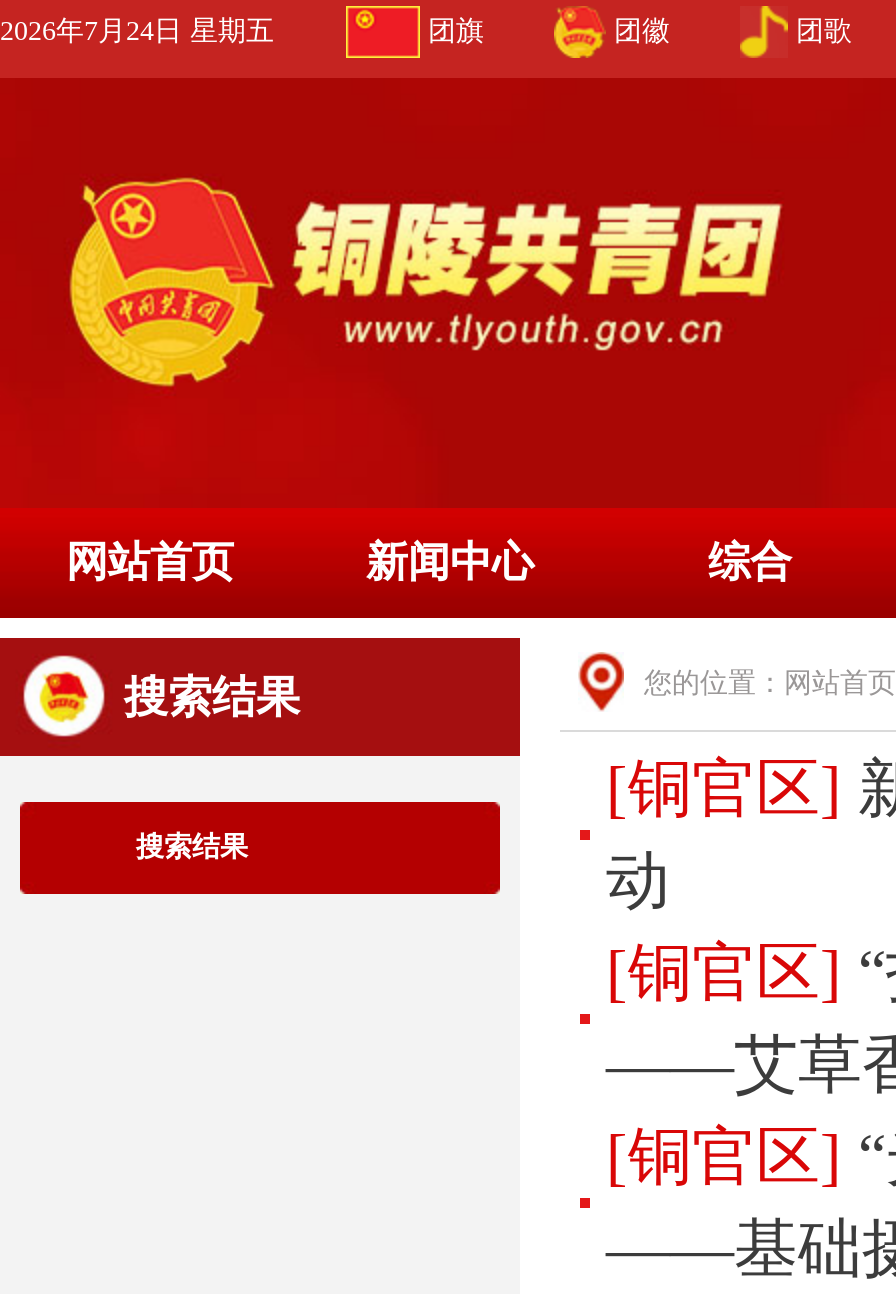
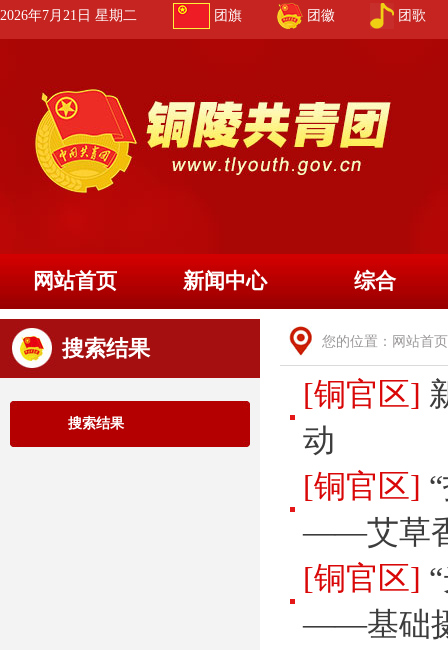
[0,16,274,46] 2026年7月24日 星期五 -> [0,8,137,23] 2026年7月21日 星期二

